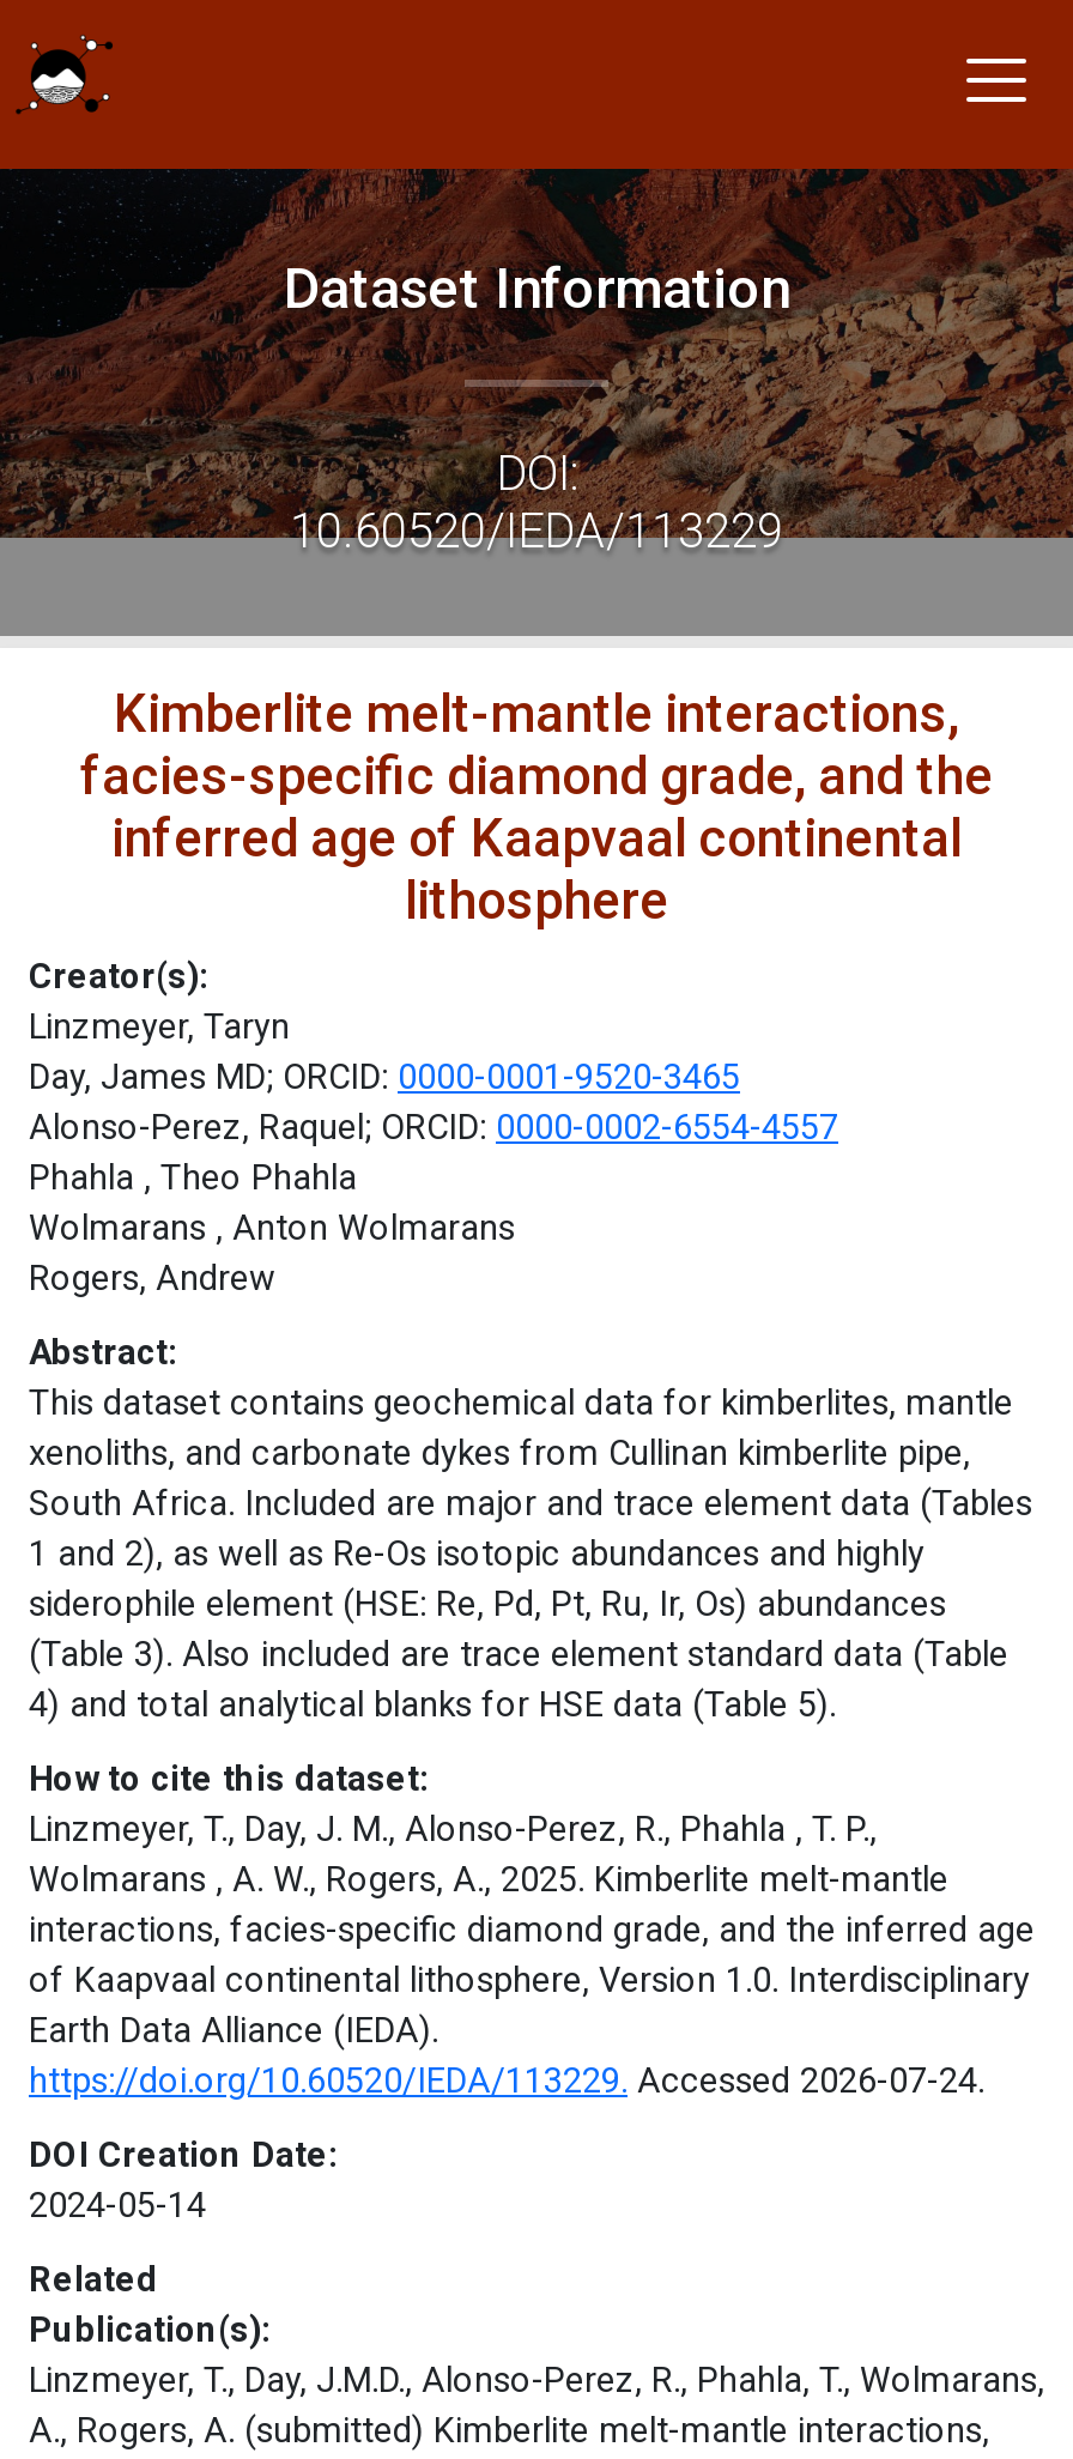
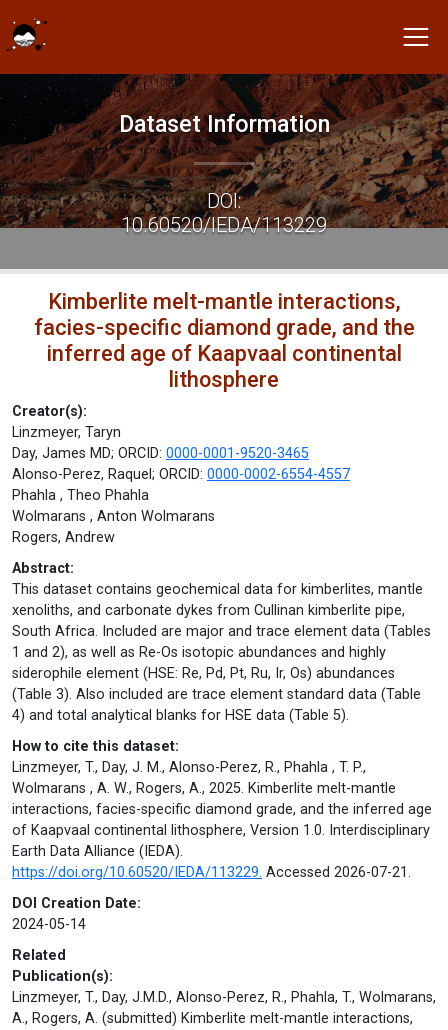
[29,2062,984,2103] https://doi.org/10.60520/IEDA/113229. Accessed 2026-07-24. -> [12,864,411,881] https://doi.org/10.60520/IEDA/113229. Accessed 2026-07-21.

